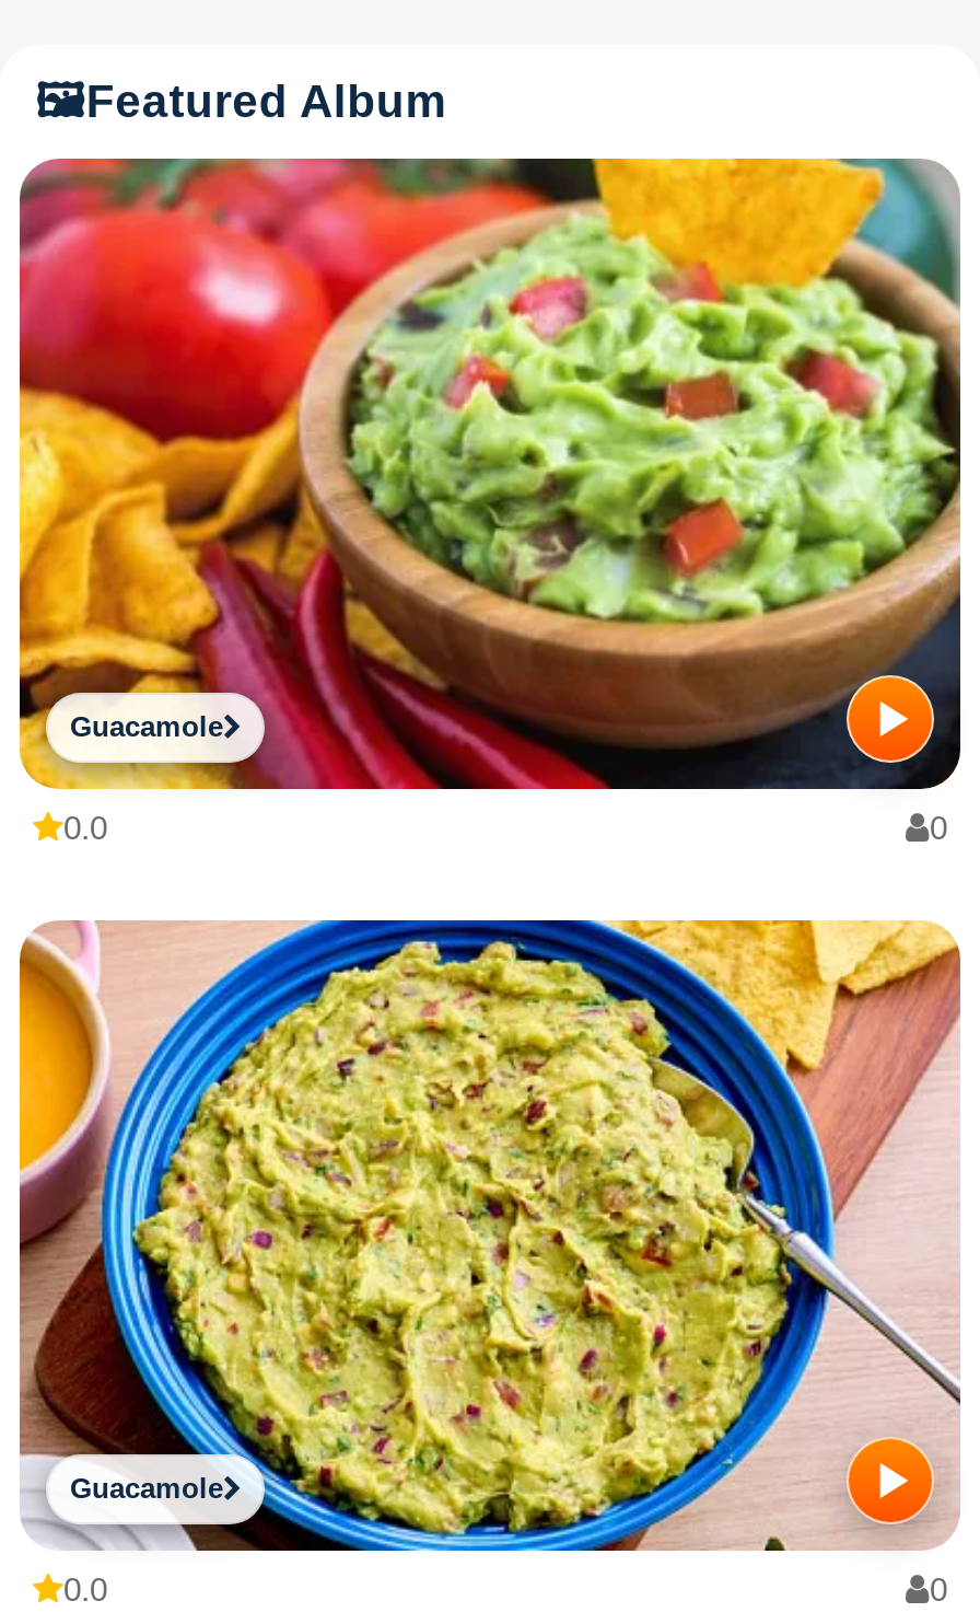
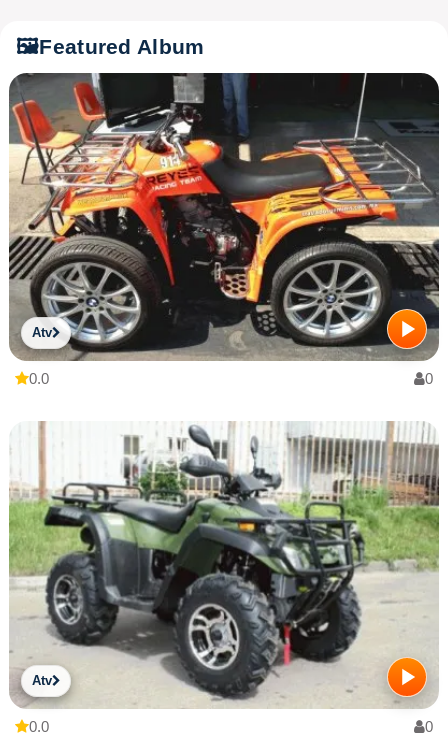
[17,156,962,791] [image] | Guacamole -> [8,72,440,362] [image] | Atv
[17,918,962,1553] [image] | Guacamole -> [8,421,440,709] [image] | Atv

